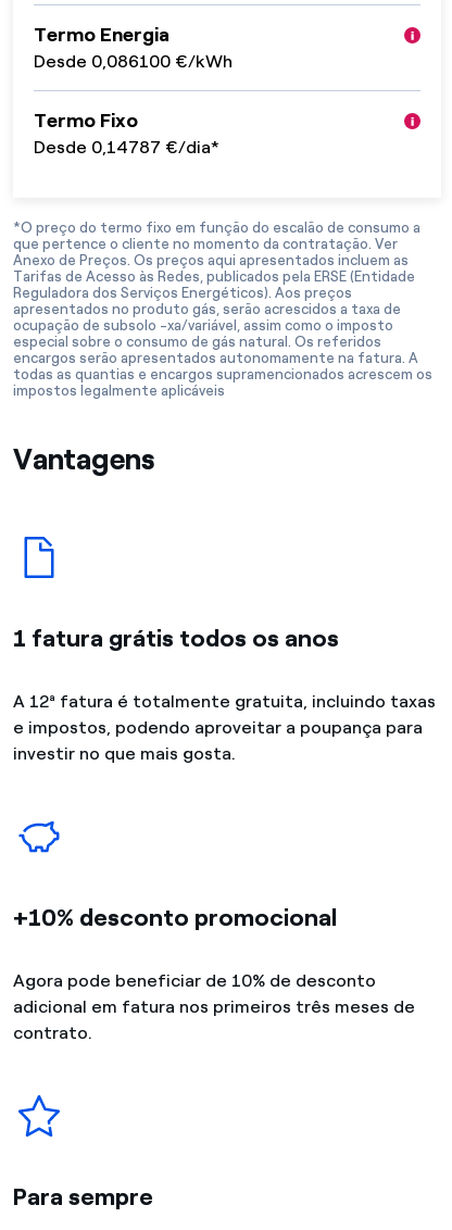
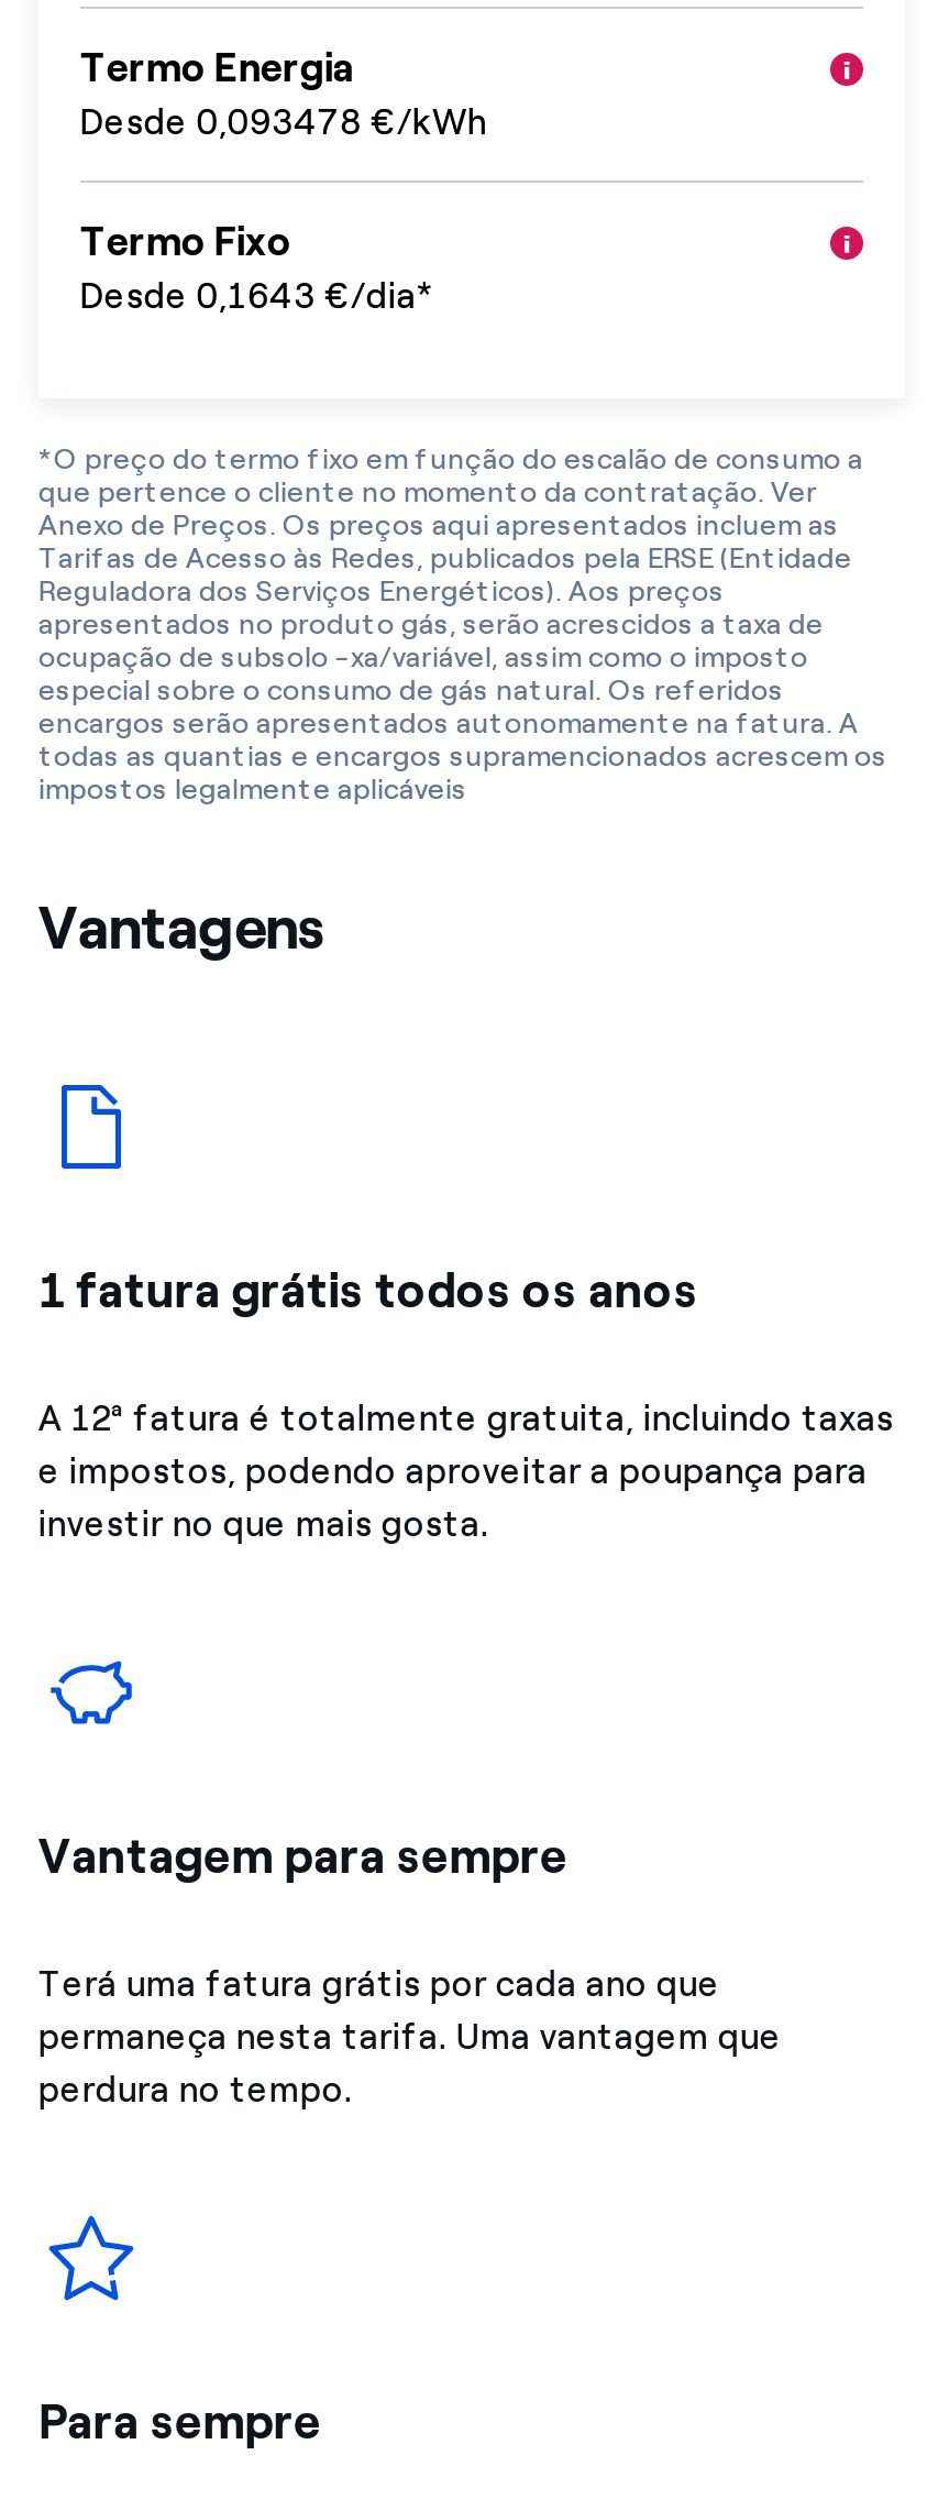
[34,51,232,71] Desde 0,086100 €/kWh -> [80,100,487,142] Desde 0,093478 €/kWh
[34,136,219,157] Desde 0,14787 €/dia* -> [80,274,434,316] Desde 0,1643 €/dia*
[13,903,337,932] +10% desconto promocional -> [38,1827,568,1886] Vantagem para sempre
[13,970,415,1043] Agora pode beneficiar de 10% de desconto | adicional em fatura nos primeiros três meses de | contrato. -> [38,1963,782,2111] Terá uma fatura grátis por cada ano que | permaneça nesta tarifa. Uma vantagem que | perdura no tempo.

